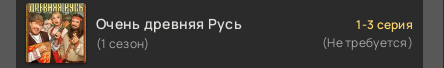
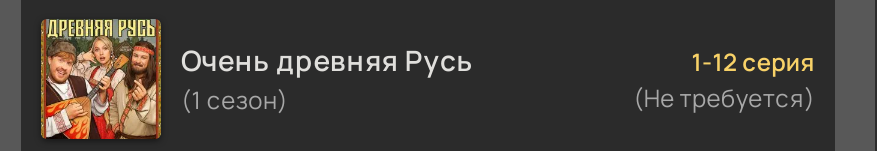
[356,16,413,33] 1-3 серия -> [691,44,815,78] 1-12 серия

